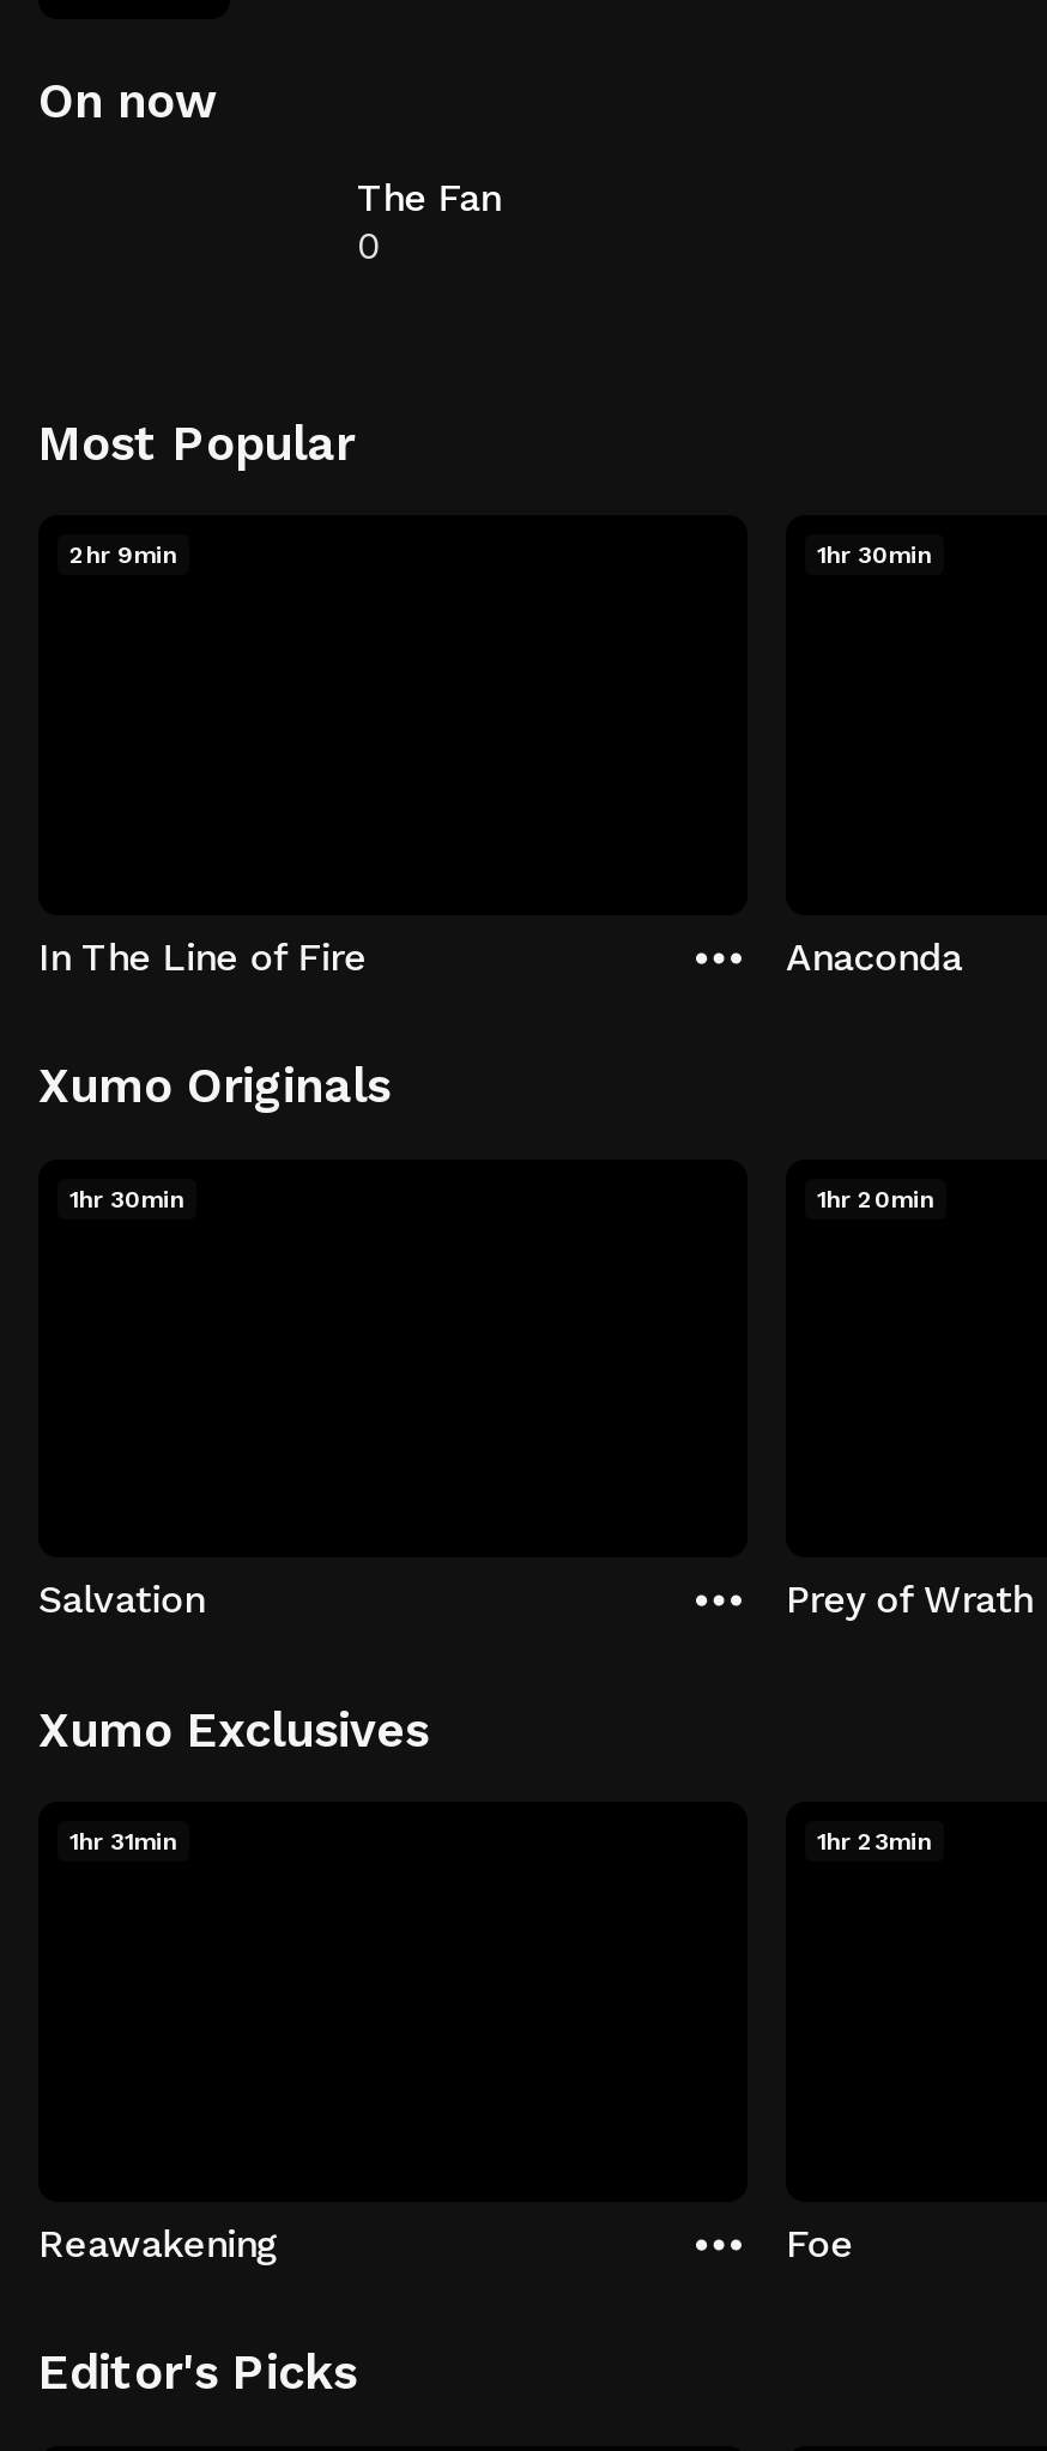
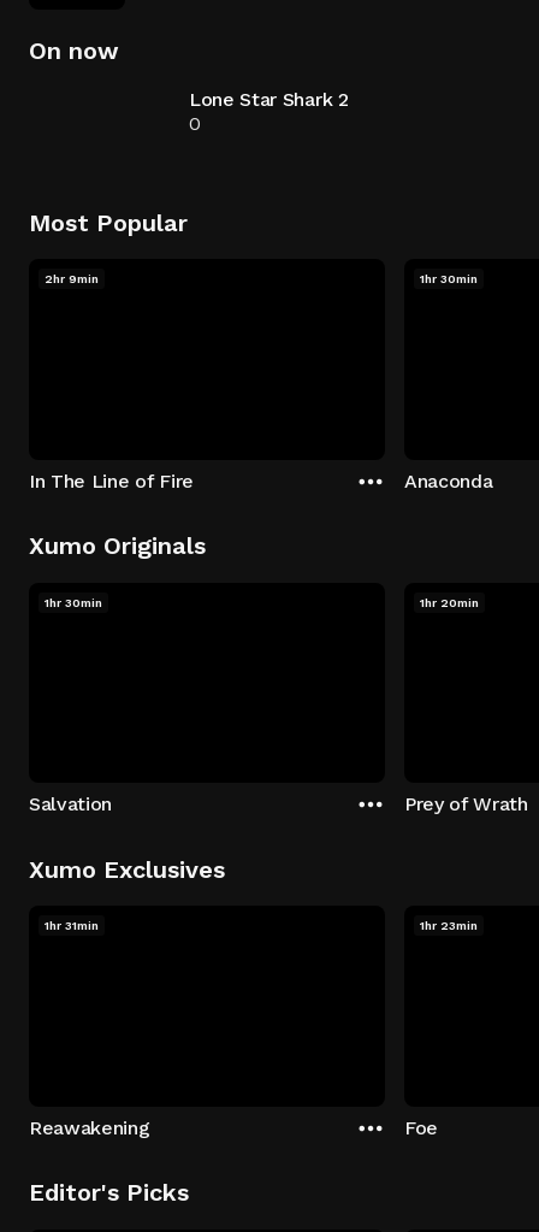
[357,175,500,220] The Fan -> [189,88,348,111] Lone Star Shark 2

